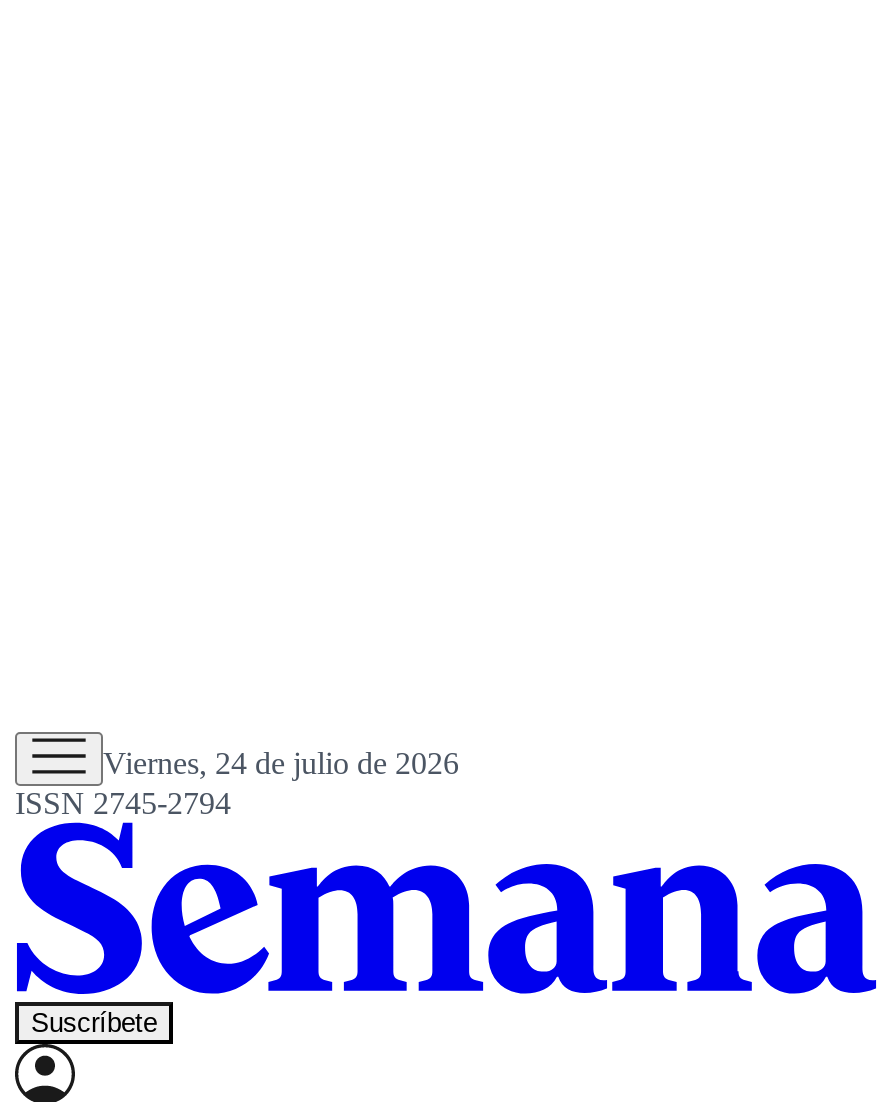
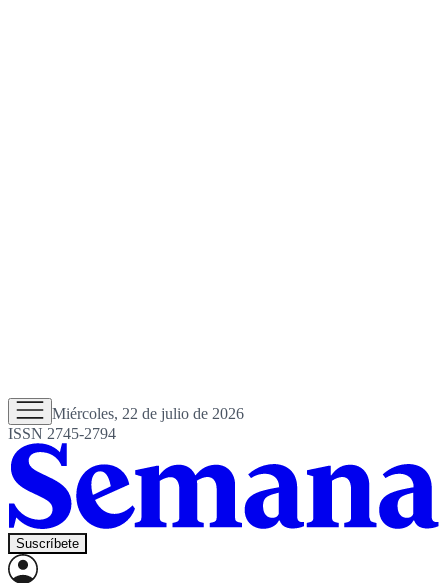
[103,746,459,780] Viernes, 24 de julio de 2026 -> [52,405,244,422] Miércoles, 22 de julio de 2026

